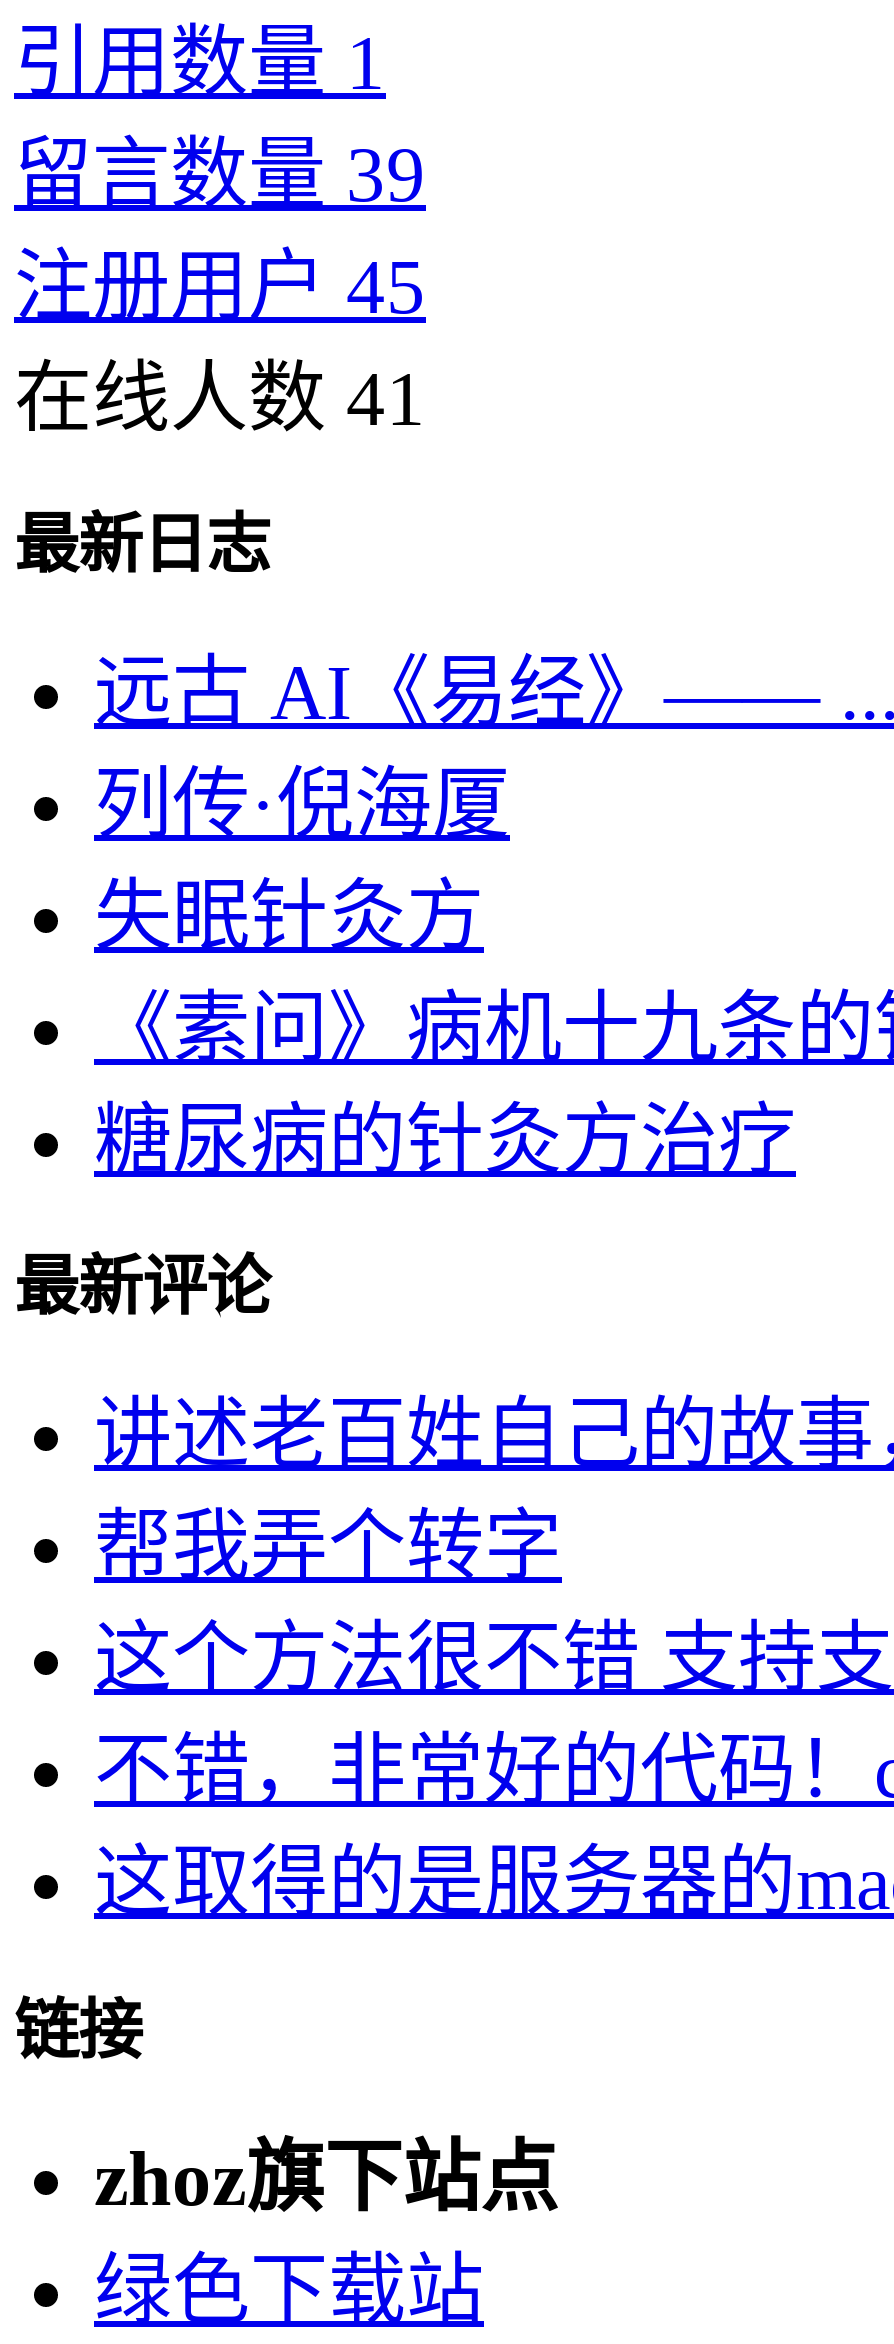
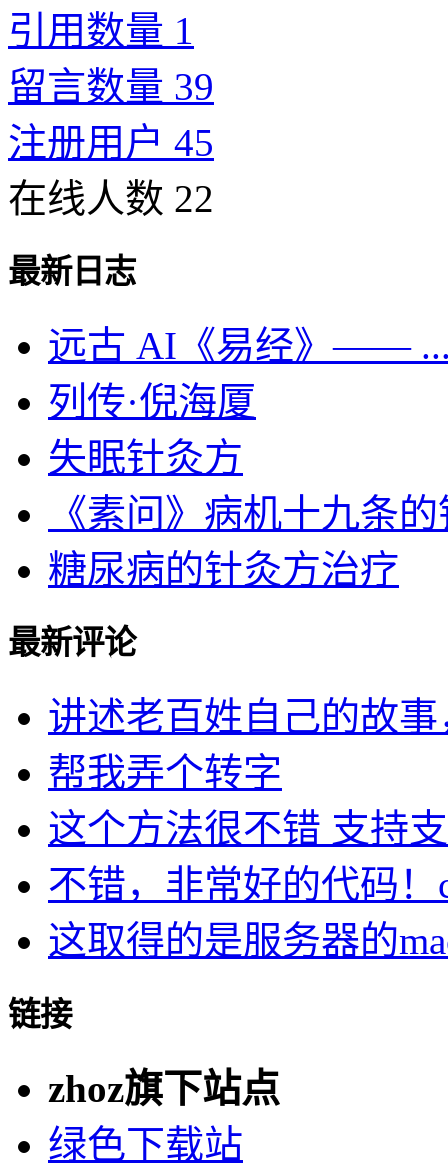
[14,355,426,441] 在线人数 41 -> [8,177,214,220] 在线人数 22

